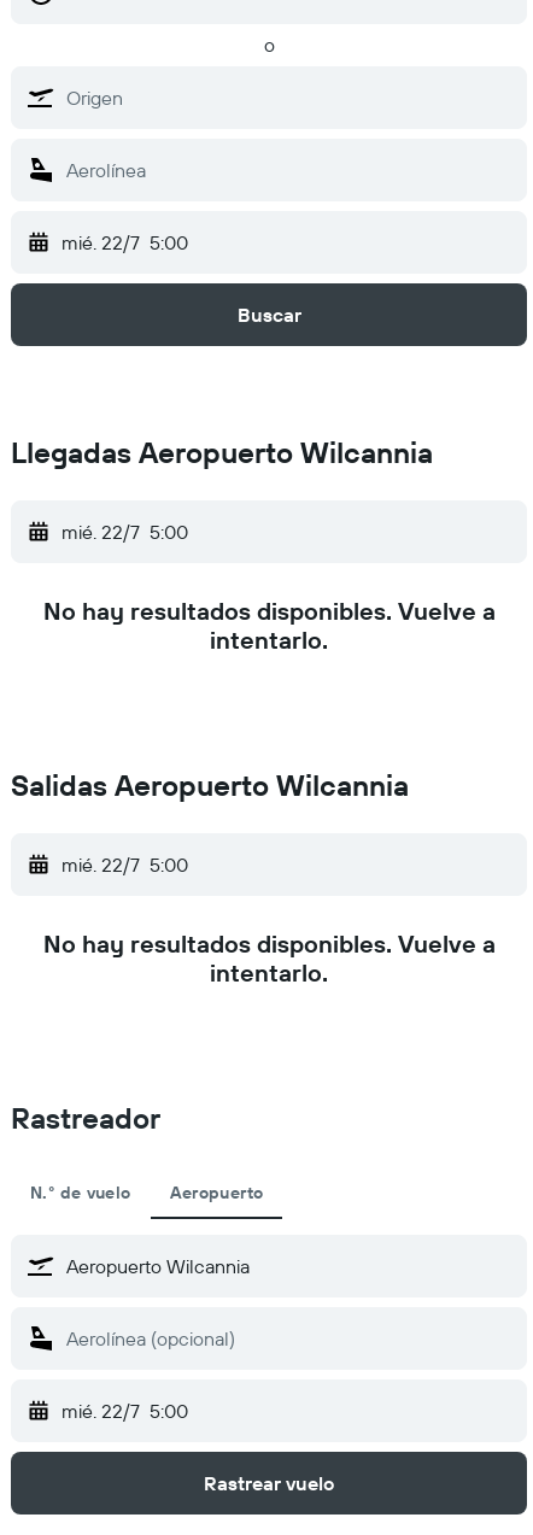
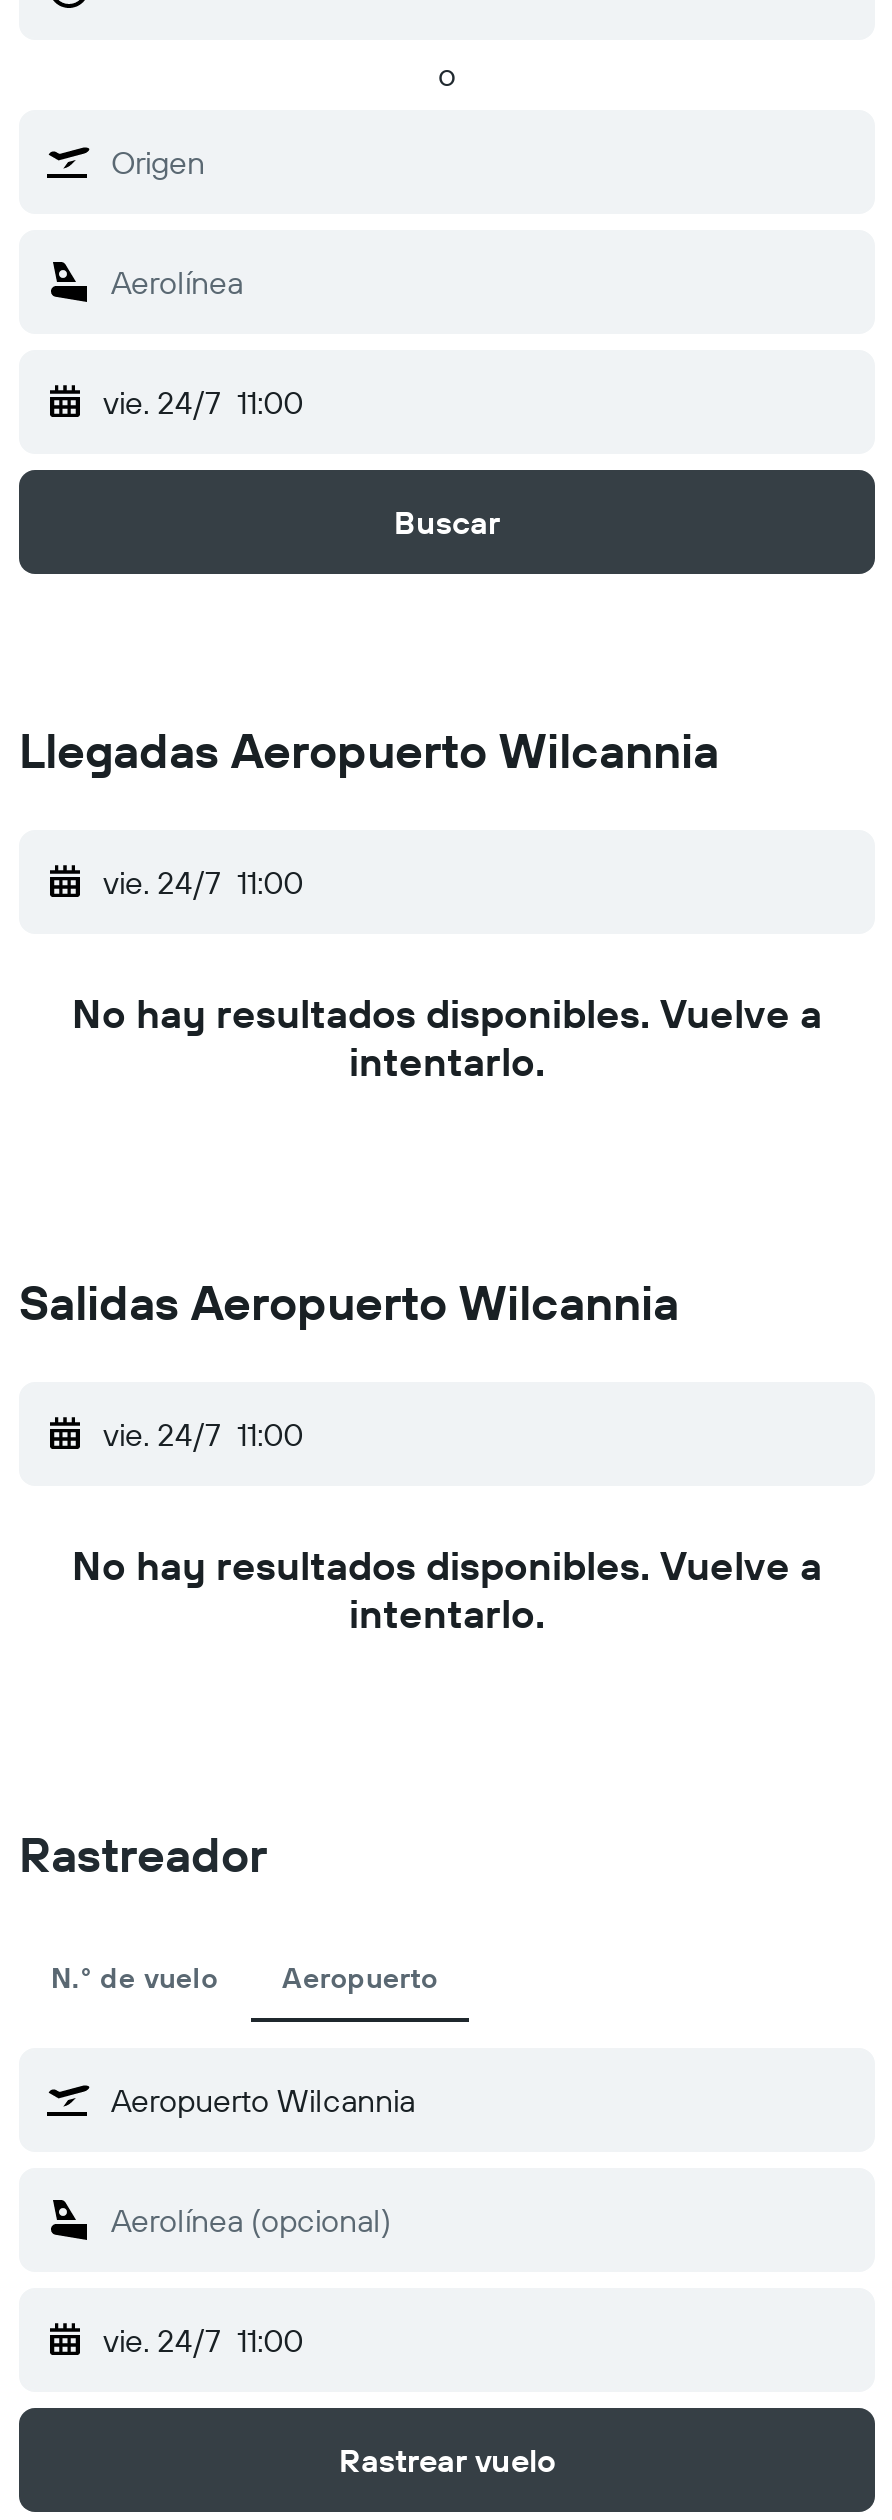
[61,230,188,254] mié. 22/7 5:00 -> [103,382,303,422] vie. 24/7 11:00
[61,520,188,544] mié. 22/7 5:00 -> [103,862,303,902] vie. 24/7 11:00
[61,853,188,877] mié. 22/7 5:00 -> [103,1414,303,1454] vie. 24/7 11:00
[61,1399,188,1423] mié. 22/7 5:00 -> [103,2320,303,2360] vie. 24/7 11:00

